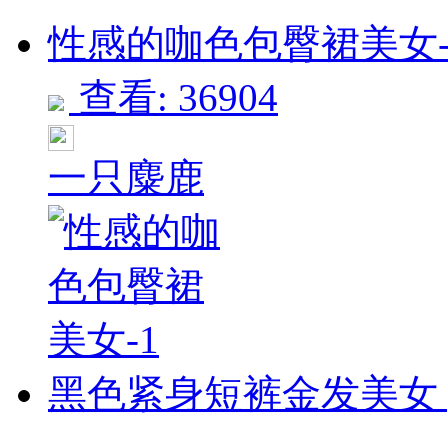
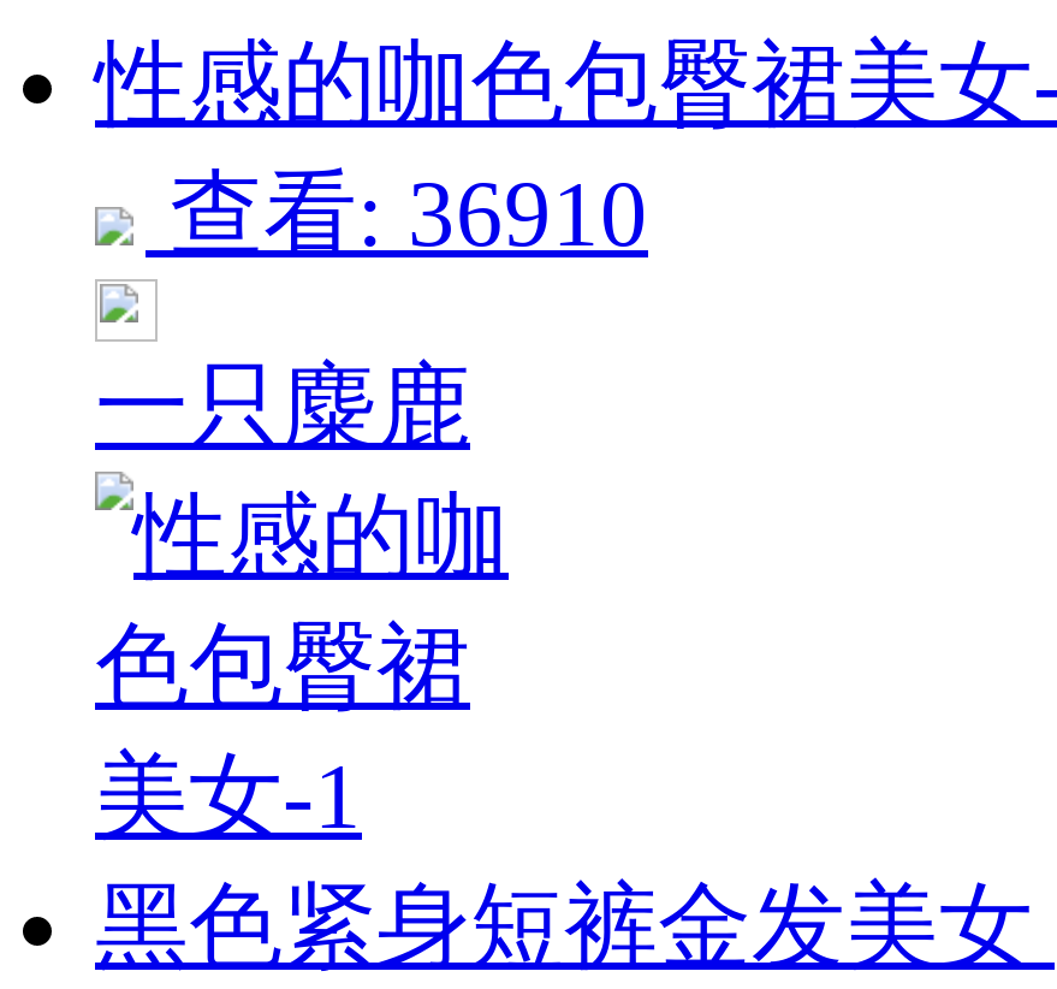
[79,76,278,119] 查看: 36904 -> [170,161,648,264] 查看: 36910

